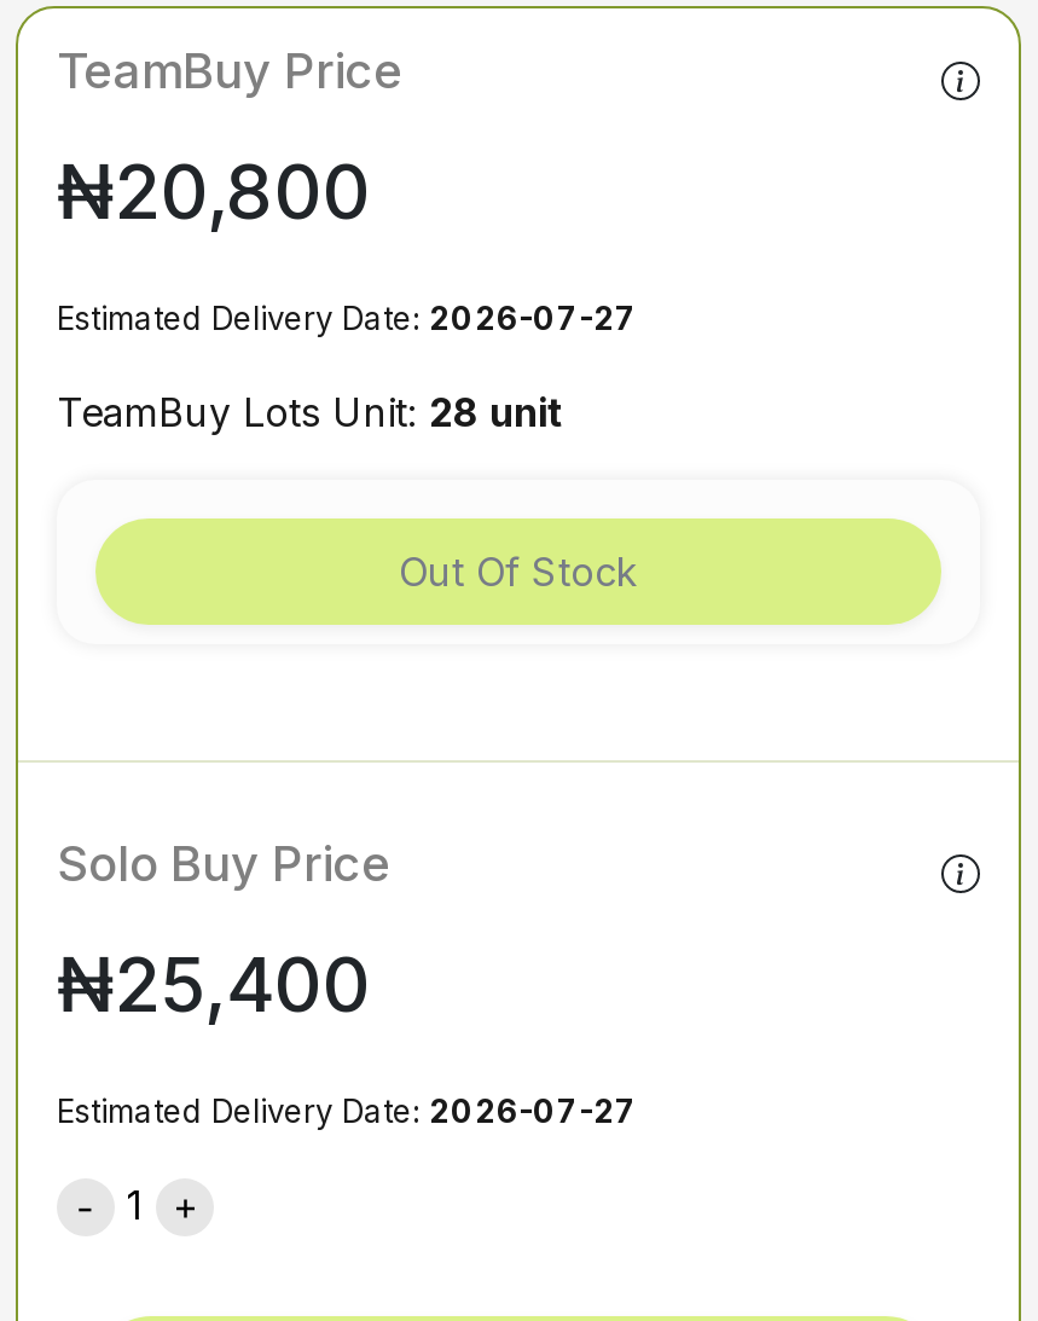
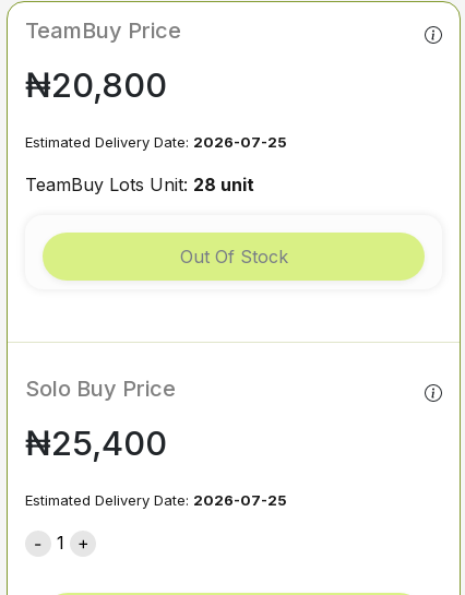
[57,299,637,337] Estimated Delivery Date: 2026-07-27 -> [25,133,287,151] Estimated Delivery Date: 2026-07-25
[57,1091,637,1130] Estimated Delivery Date: 2026-07-27 -> [25,491,287,509] Estimated Delivery Date: 2026-07-25

